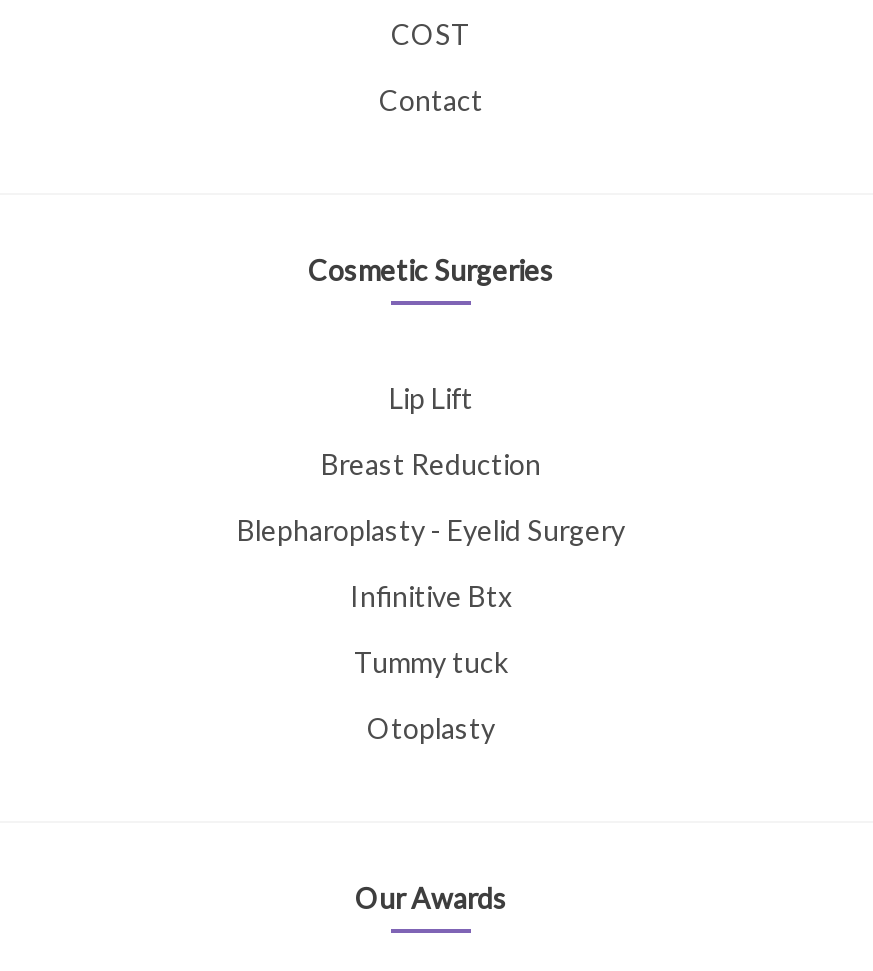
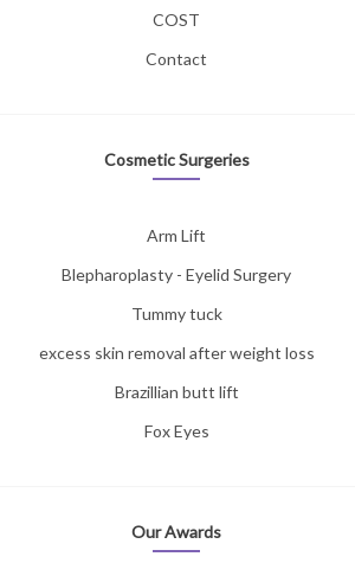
[321,382,541,482] Lip Lift | Breast Reduction -> [147,226,206,246] Arm Lift
moved [237,514,625,548] -> [62,265,291,285]: Blepharoplasty - Eyelid Surgery
[350,580,512,614] Infinitive Btx -> none
moved [354,646,508,680] -> [131,304,222,324]: Tummy tuck
[367,712,495,746] Otoplasty -> [38,343,314,441] excess skin removal after weight loss | Brazillian butt lift | Fox Eyes

